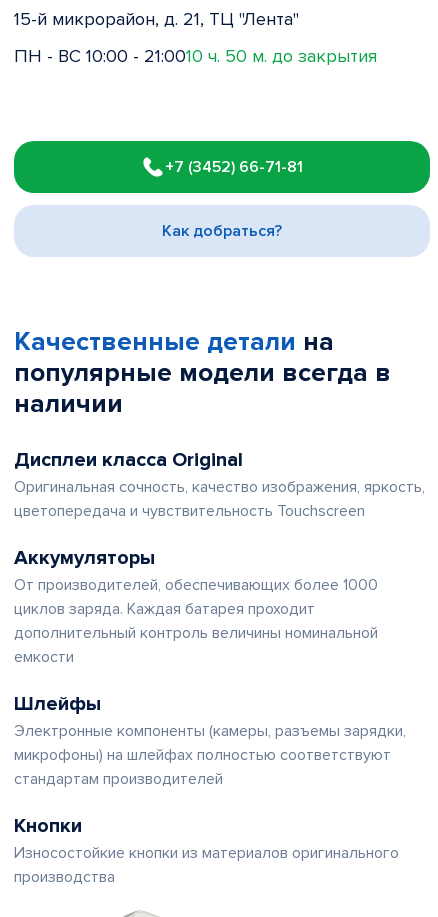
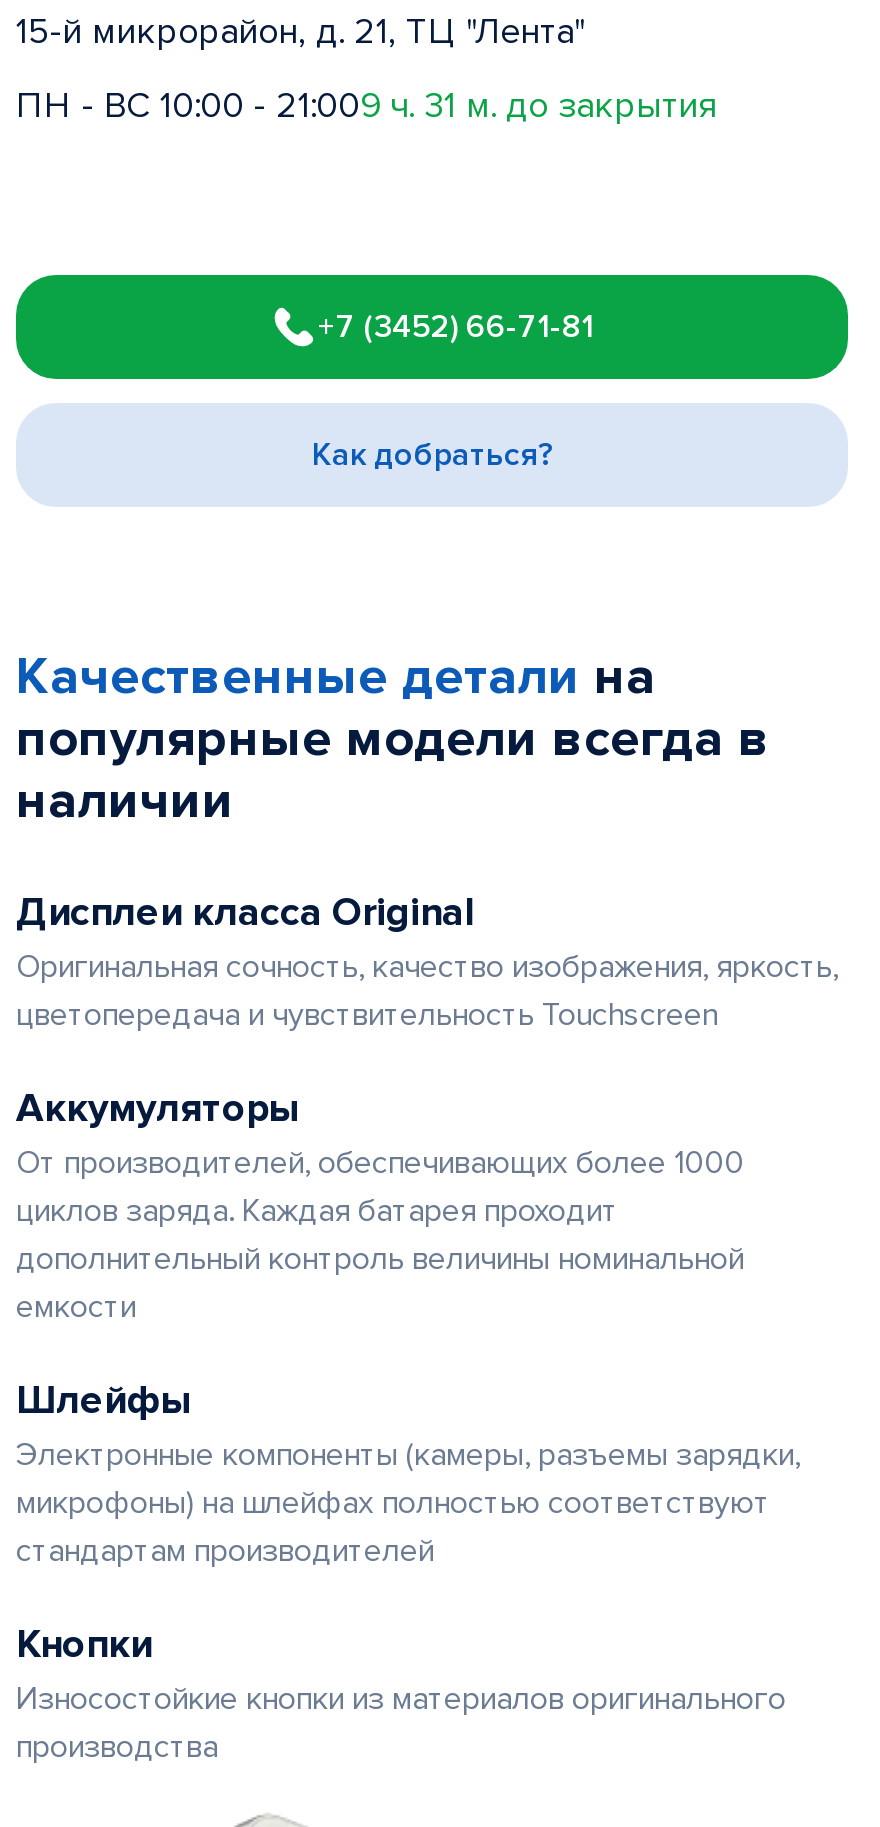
[14,45,377,67] ПН - ВС 10:00 - 21:0010 ч. 50 м. до закрытия -> [16,83,716,127] ПН - ВС 10:00 - 21:009 ч. 31 м. до закрытия

